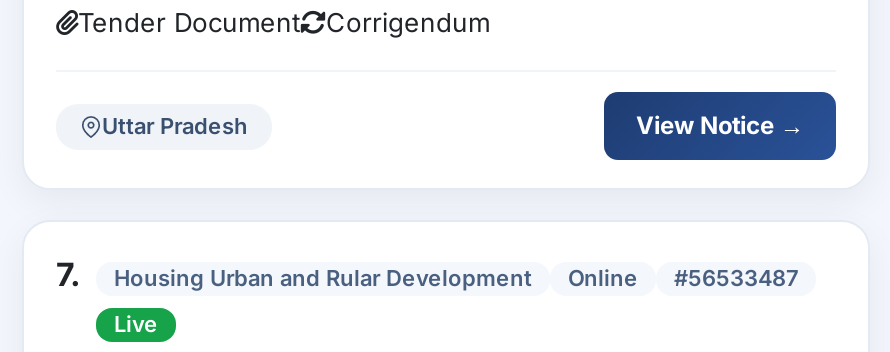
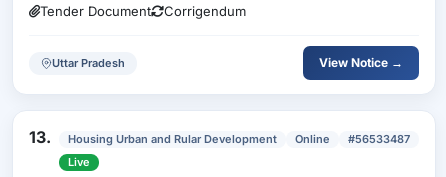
[56,254,798,294] 7. Housing Urban and Rular Development Online #56533487 -> [29,127,410,147] 13. Housing Urban and Rular Development Online #56533487

